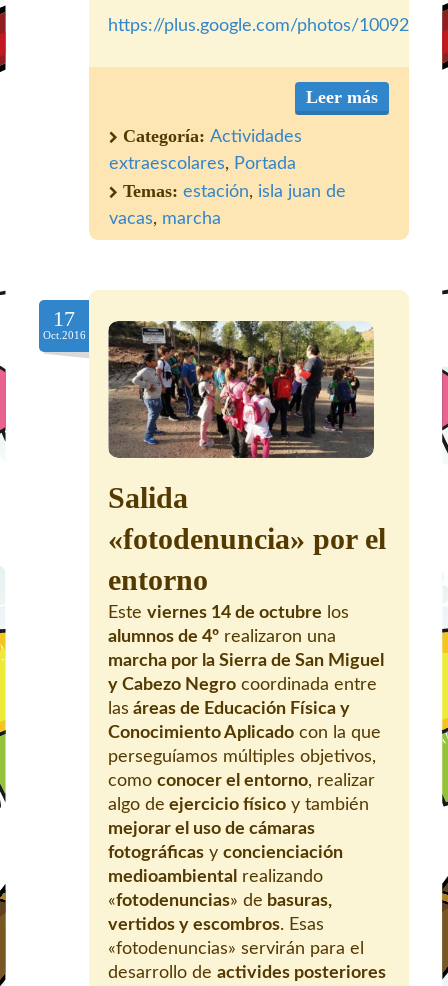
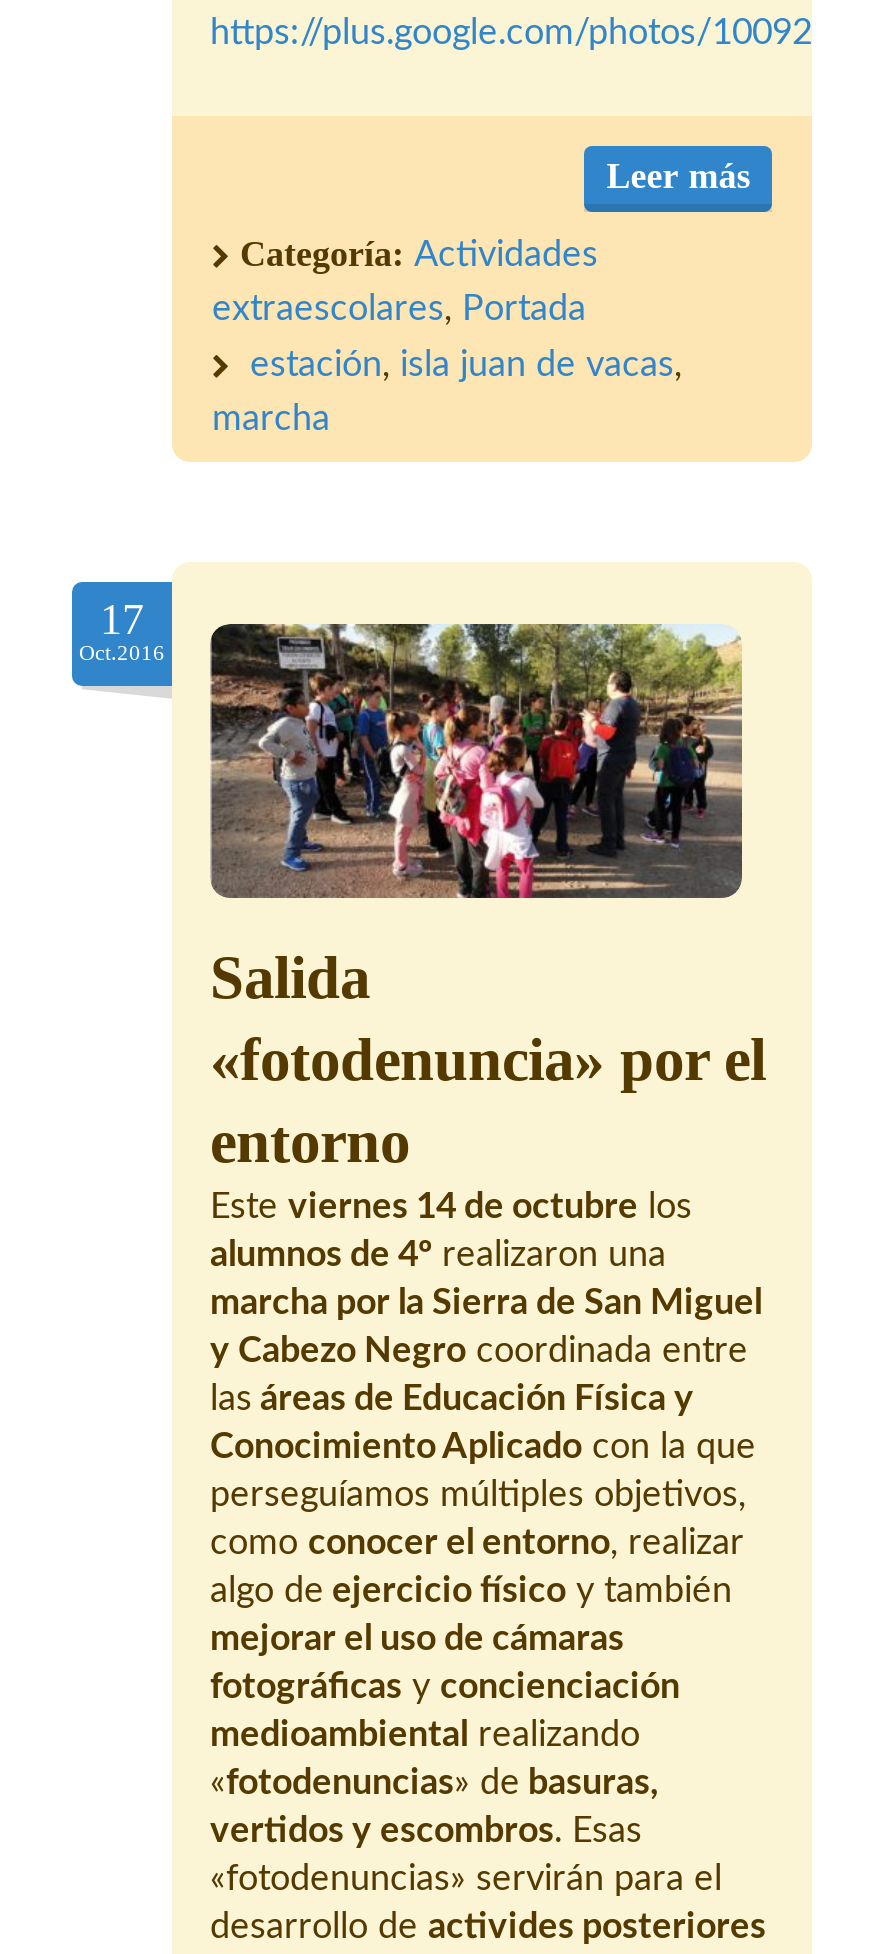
[109,180,346,227] Temas: estación, isla juan de | vacas, marcha -> [212,347,682,437] estación, isla juan de vacas, | marcha

